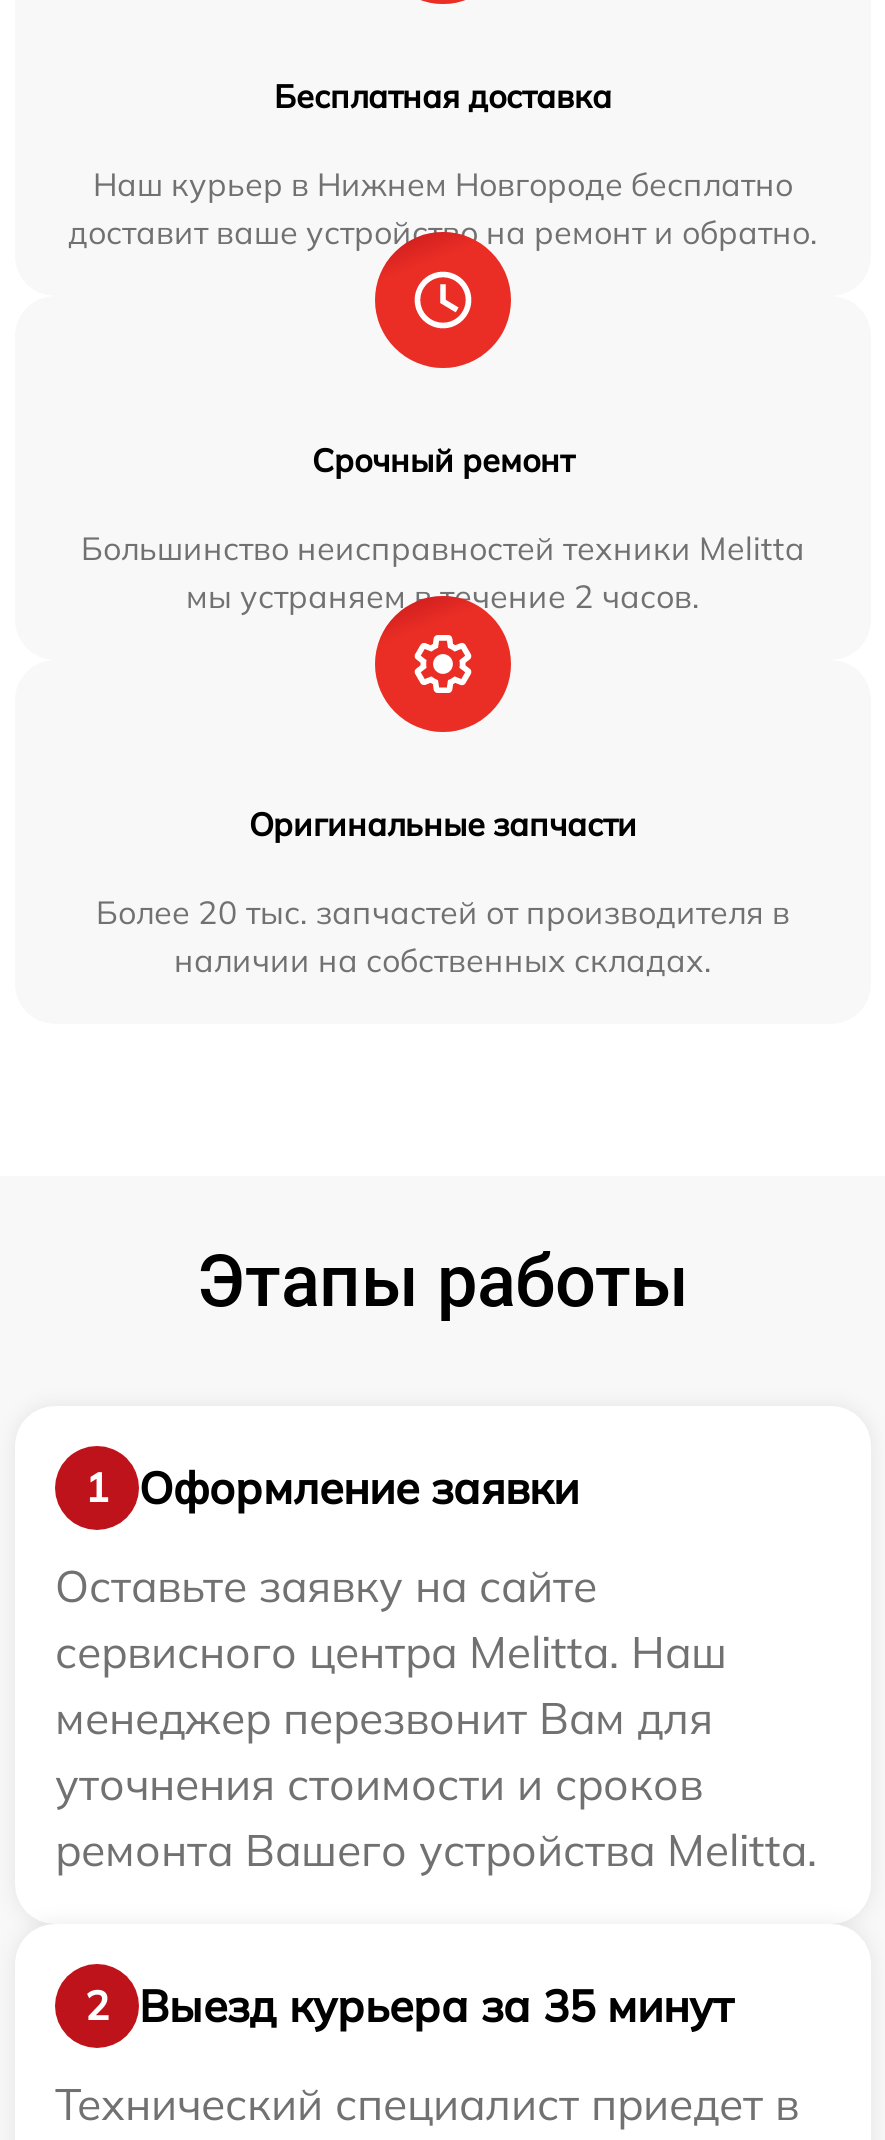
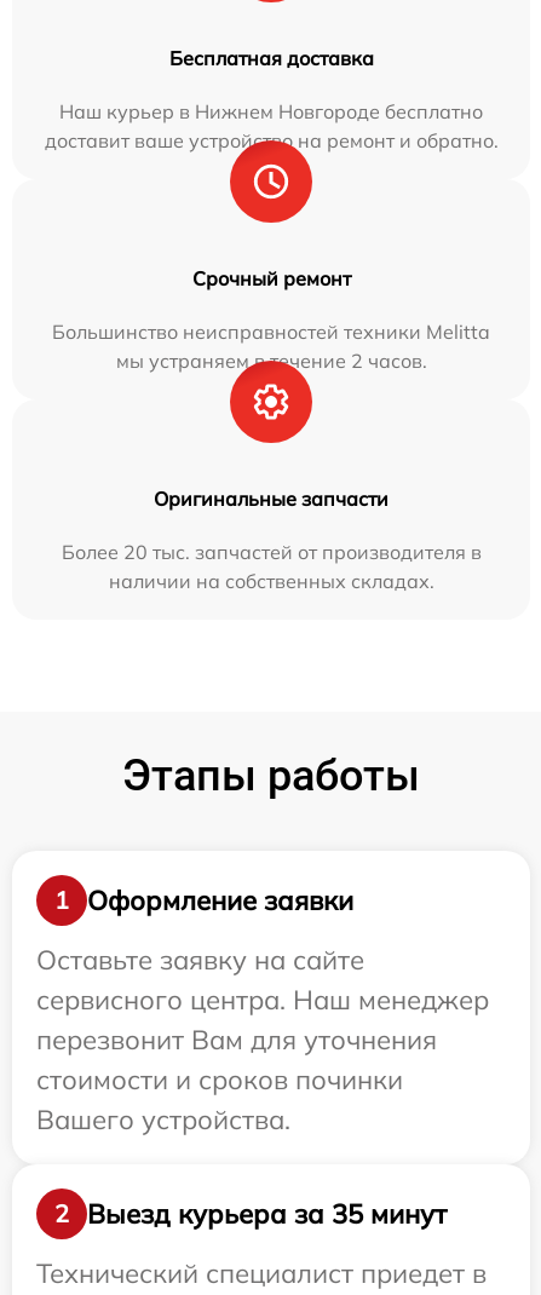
[55,1624,817,1878] сервисного центра Melitta. Наш | менеджер перезвонит Вам для | уточнения стоимости и сроков | ремонта Вашего устройства Melitta. -> [36,983,489,1136] сервисного центра. Наш менеджер | перезвонит Вам для уточнения | стоимости и сроков починки | Вашего устройства.

